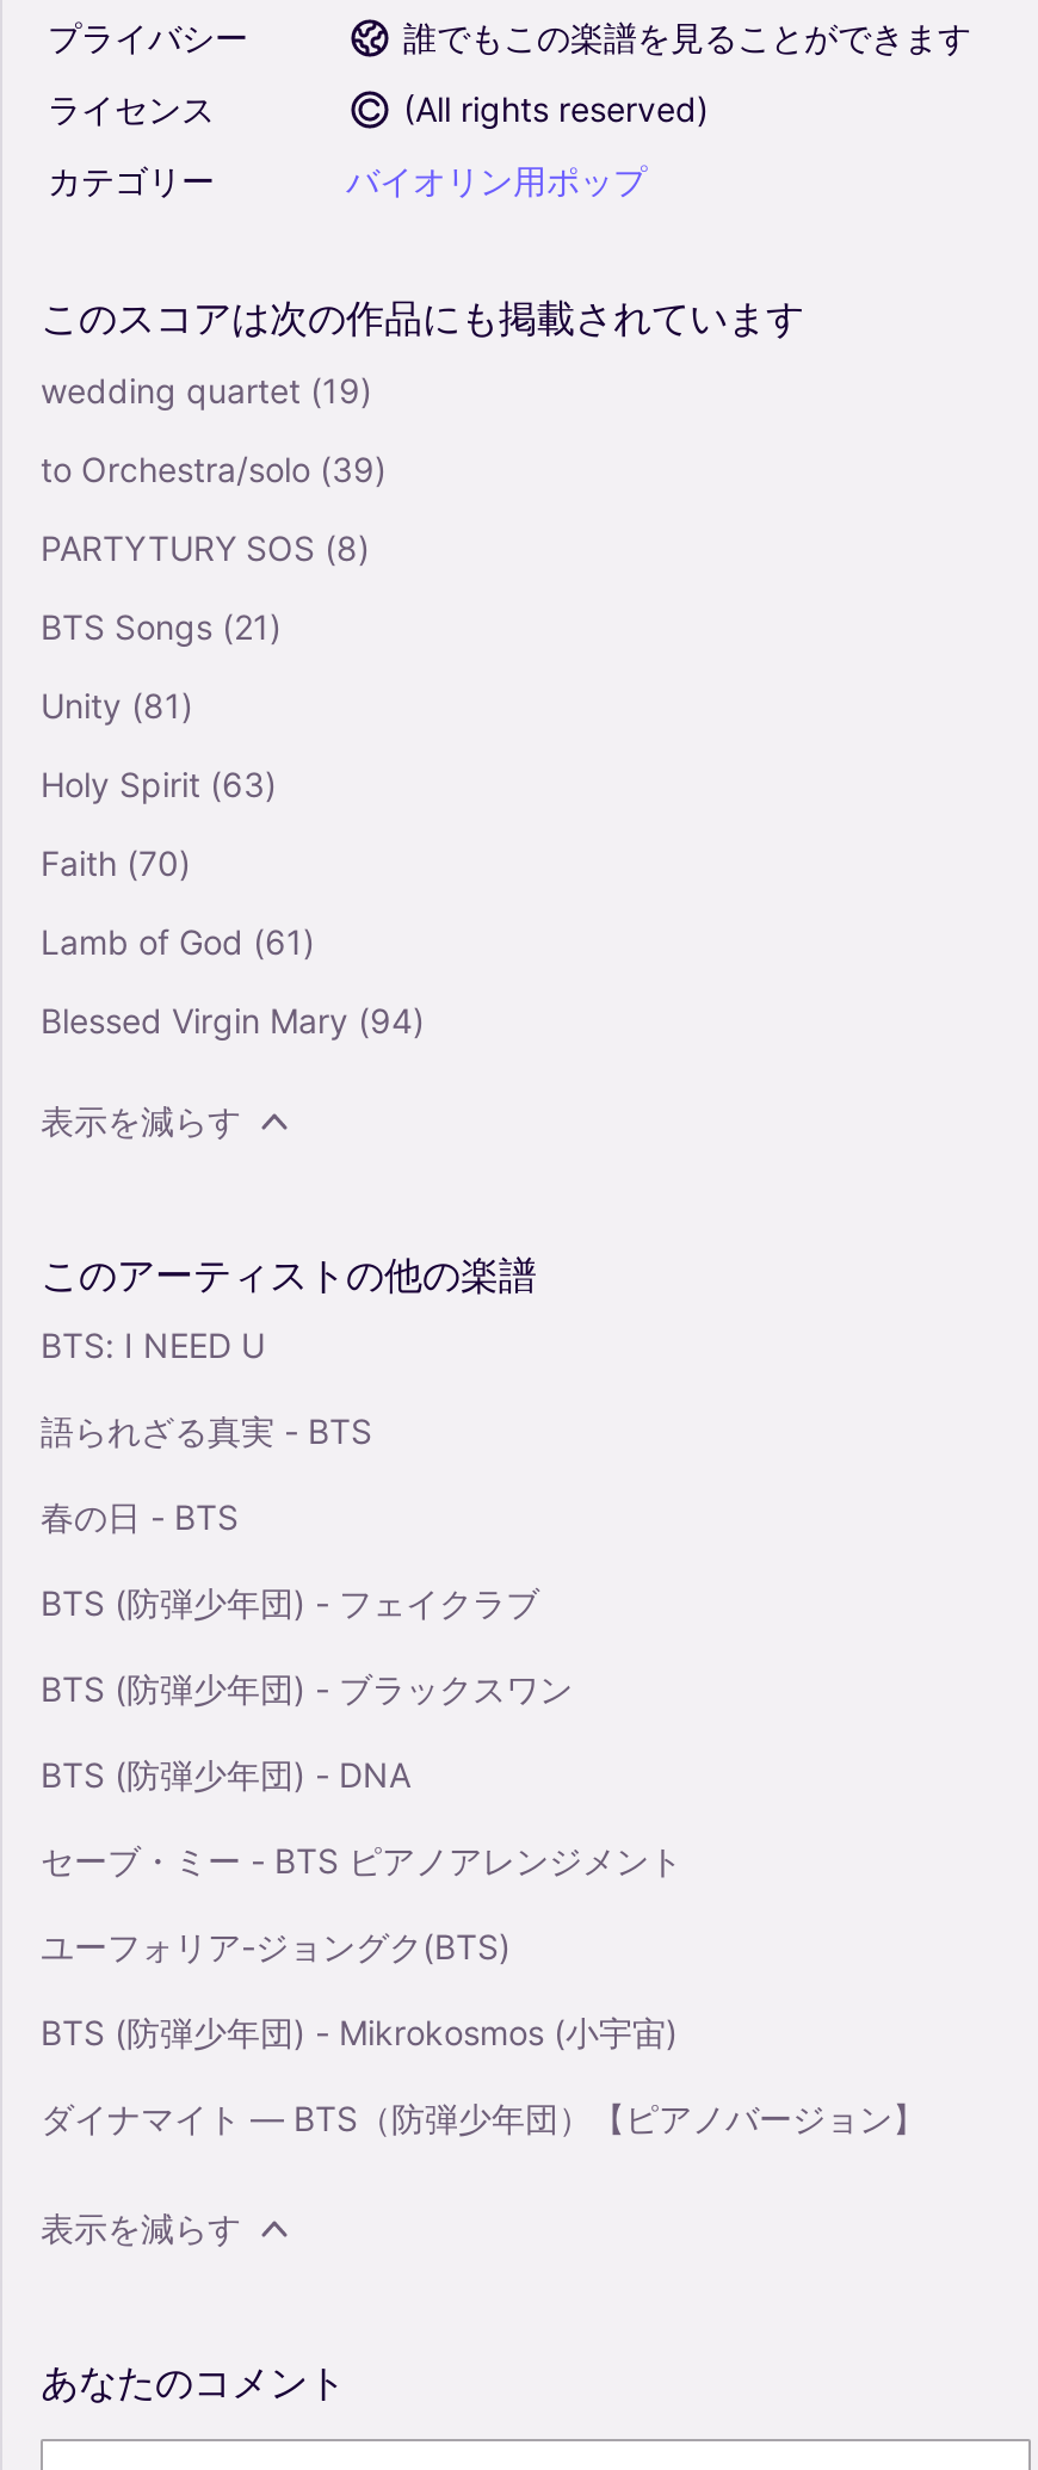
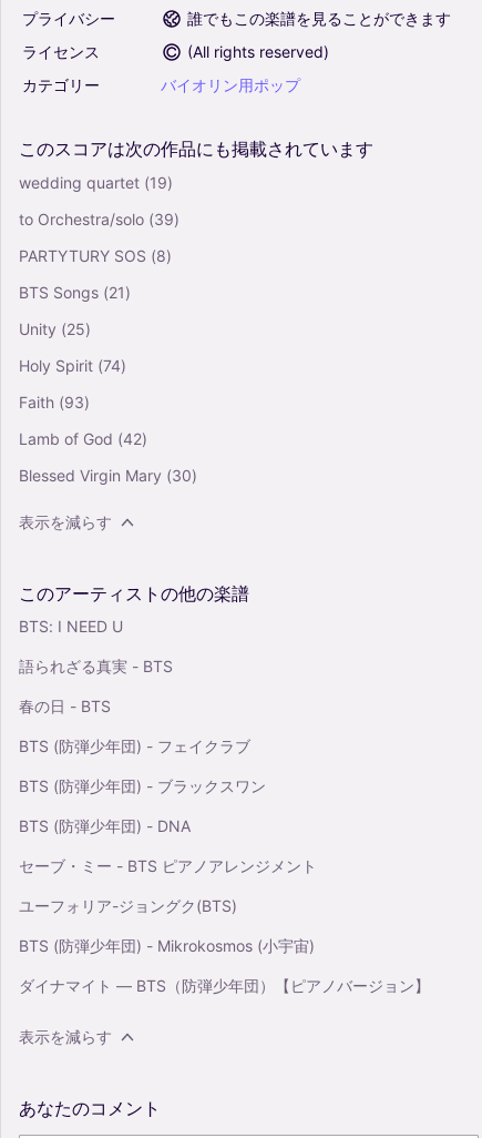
[41,684,193,725] Unity (81) -> [19,319,91,338] Unity (25)
[41,763,277,804] Holy Spirit (63) -> [19,356,126,375] Holy Spirit (74)
[41,842,191,883] Faith (70) -> [19,392,90,411] Faith (93)
[41,921,315,961] Lamb of God (61) -> [19,429,147,448] Lamb of God (42)
[41,999,425,1040] Blessed Virgin Mary (94) -> [19,466,197,484] Blessed Virgin Mary (30)

